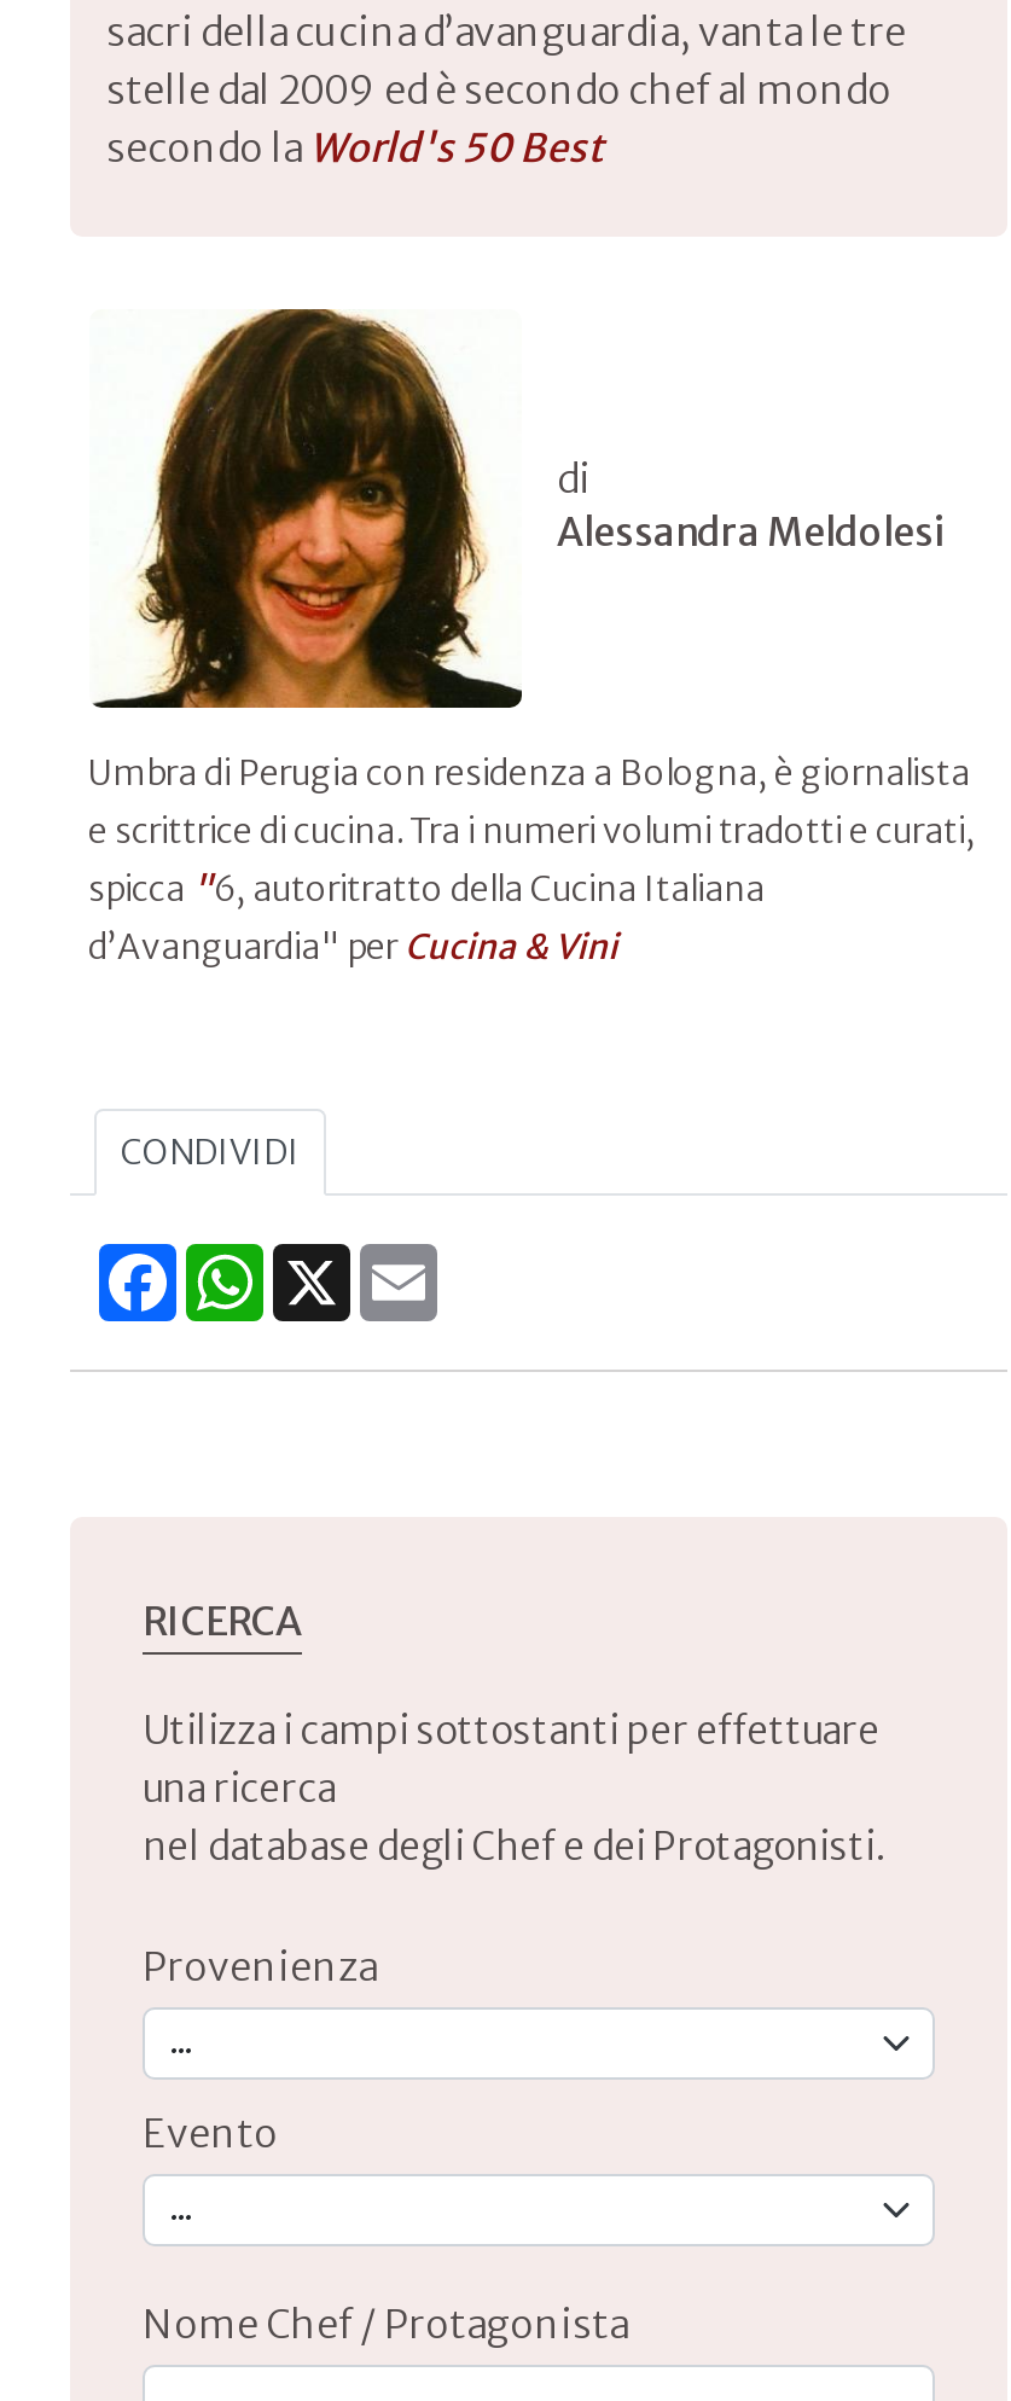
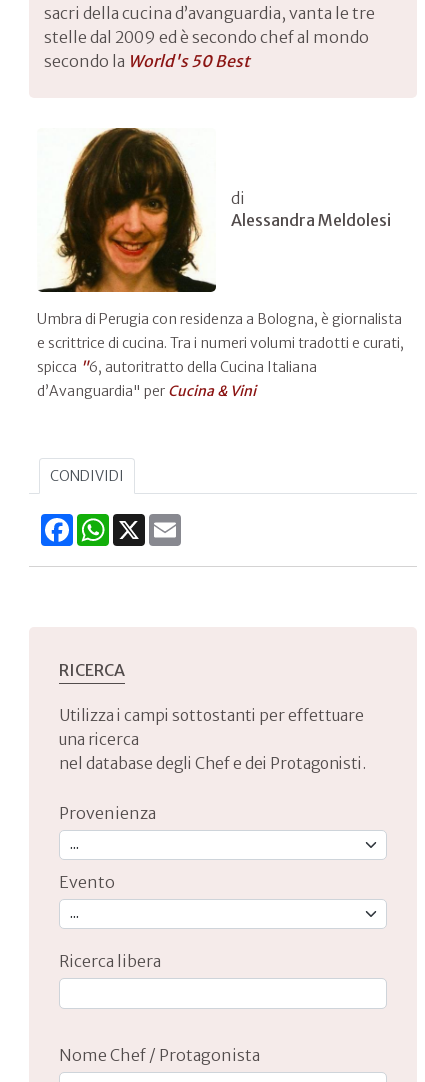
none -> [59,951,161,971] Ricerca libera

